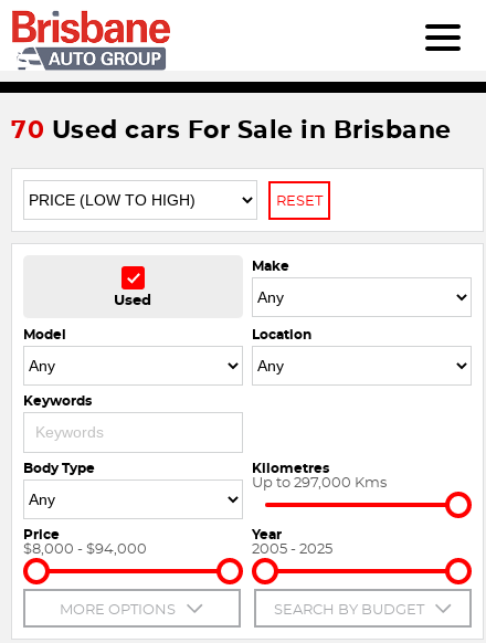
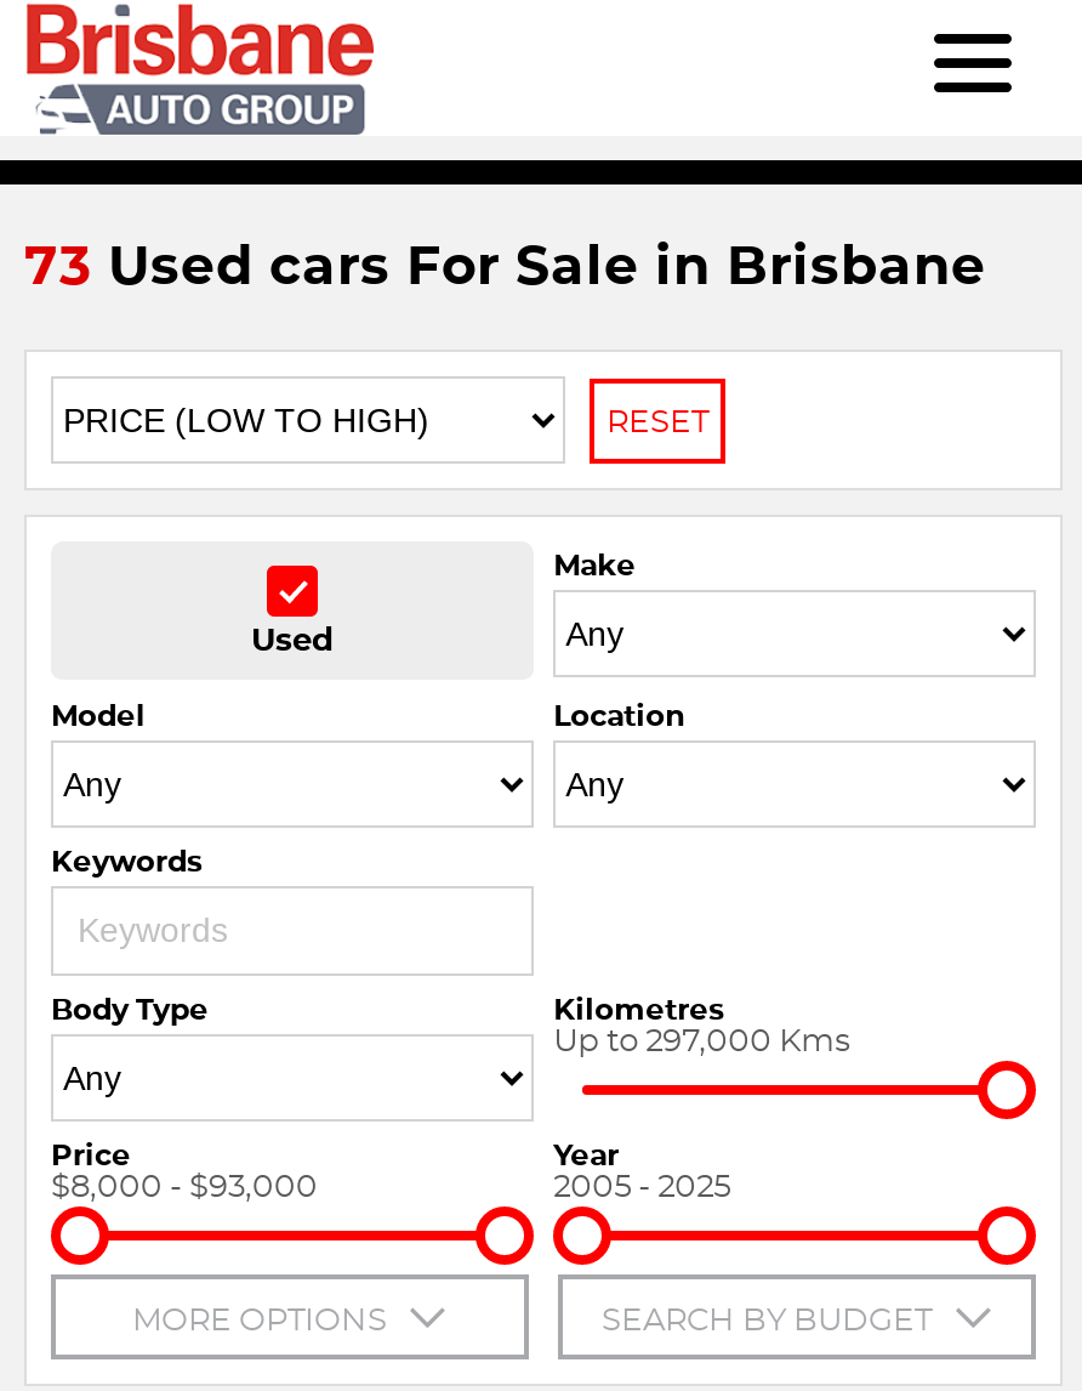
[11,115,451,145] 70 Used cars For Sale in Brisbane -> [24,233,986,299] 73 Used cars For Sale in Brisbane
[23,539,147,557] $8,000 - $94,000 -> [51,1166,318,1205] $8,000 - $93,000

